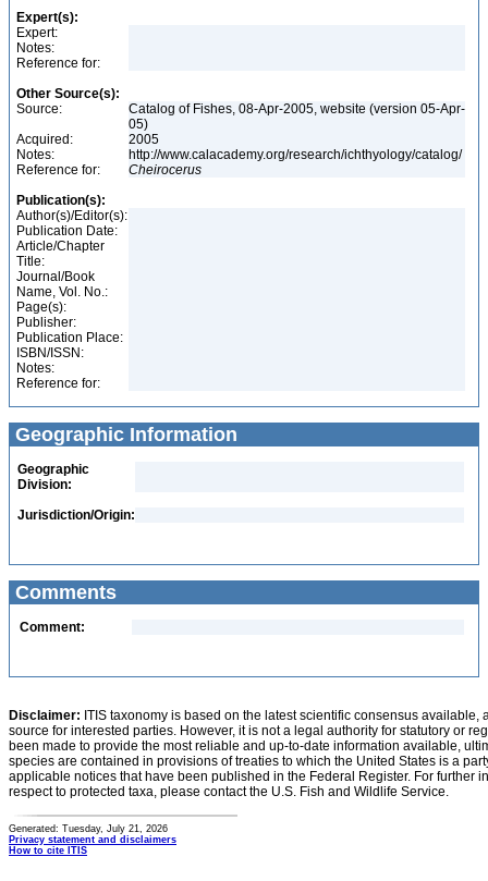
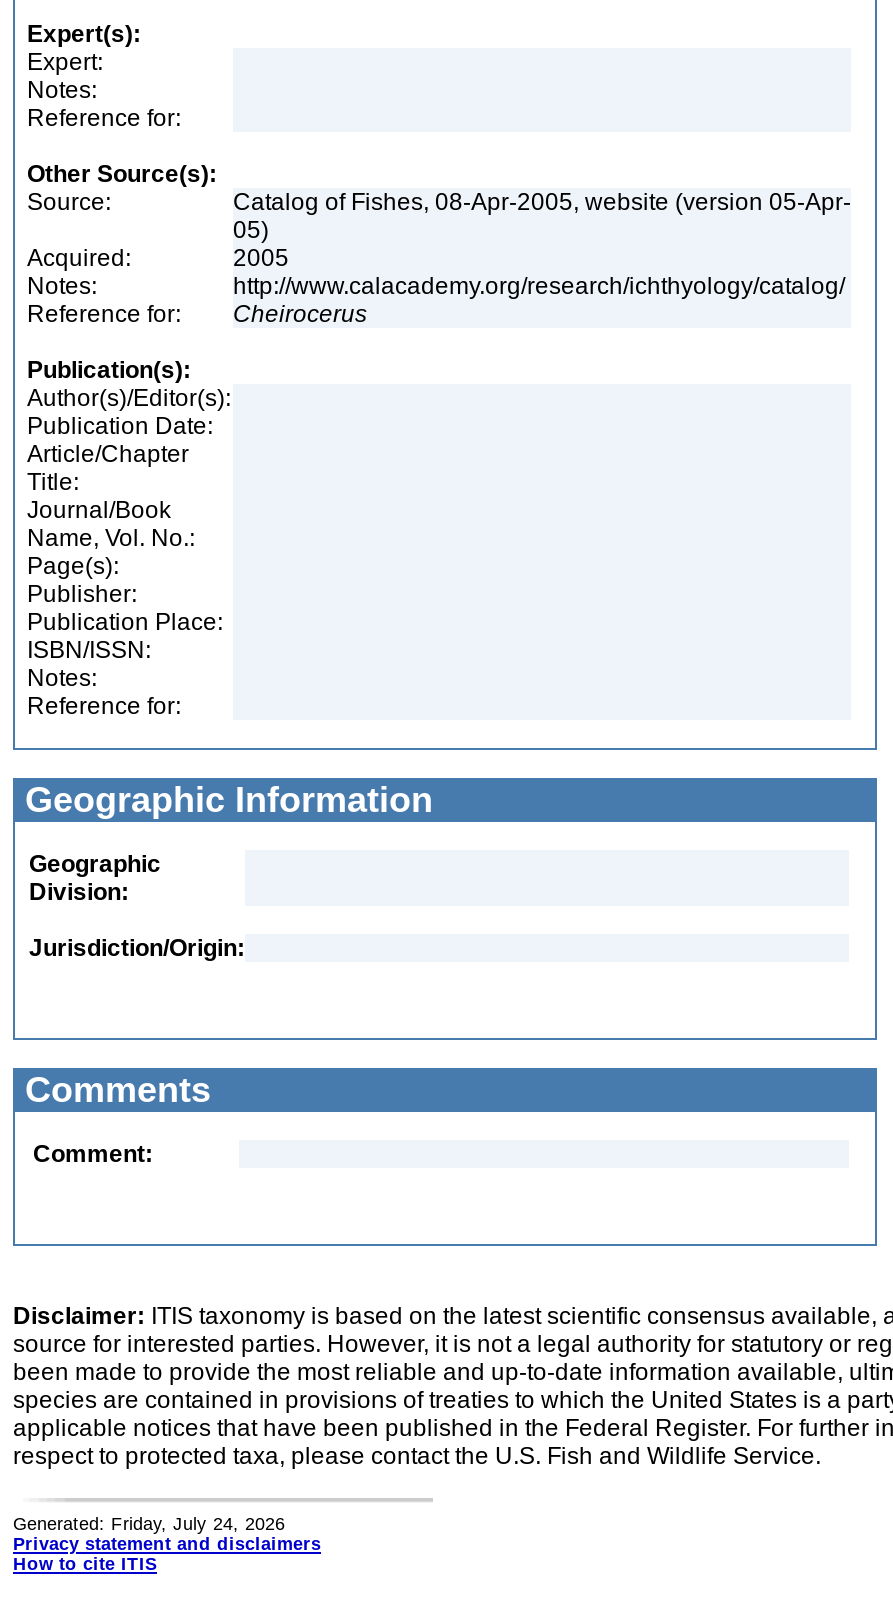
[9,823,168,834] Generated: Tuesday, July 21, 2026 -> [13,1514,285,1534] Generated: Friday, July 24, 2026

